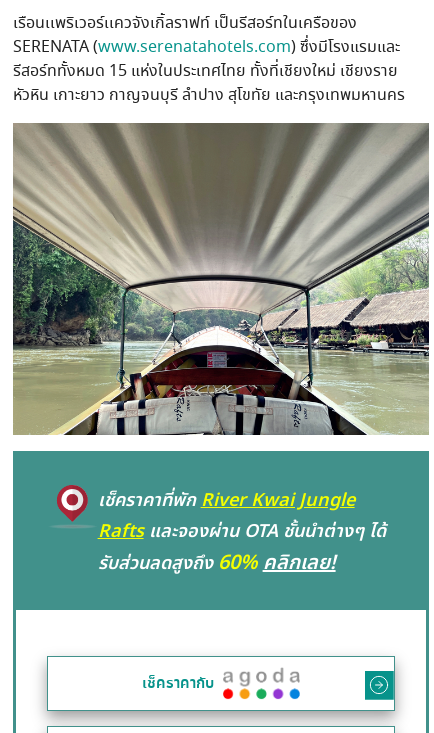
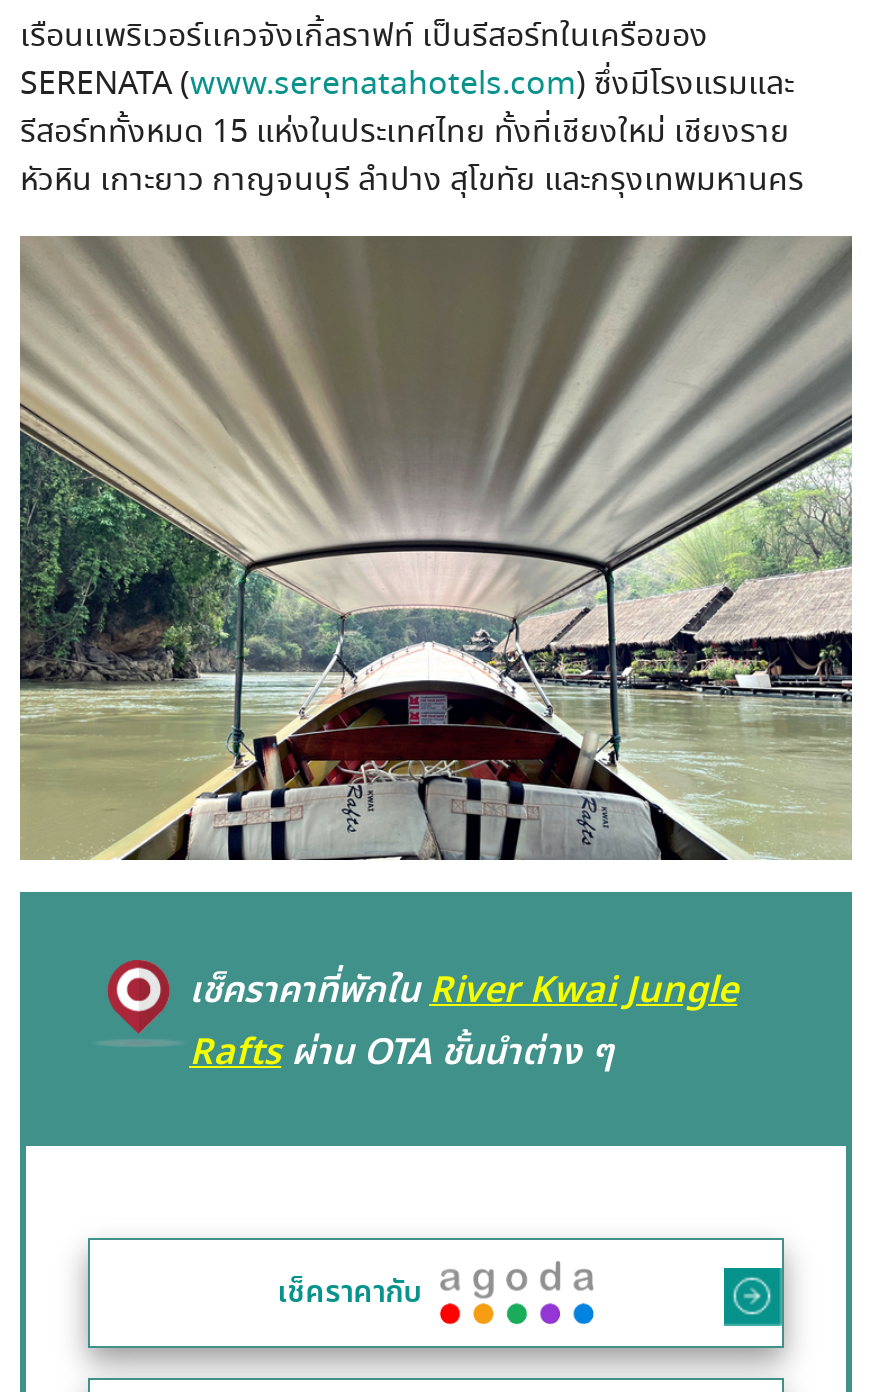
[98,487,386,577] เช็คราคาที่พักRiver Kwai Jungle | Raftsและจองผ่าน OTA ชั้นนำต่างๆ ได้ | รับส่วนลดสูงถึง60% คลิกเลย! -> [189,965,737,1079] เช็คราคาที่พักในRiver Kwai Jungle | Raftsผ่าน OTA ชั้นนำต่าง ๆ

